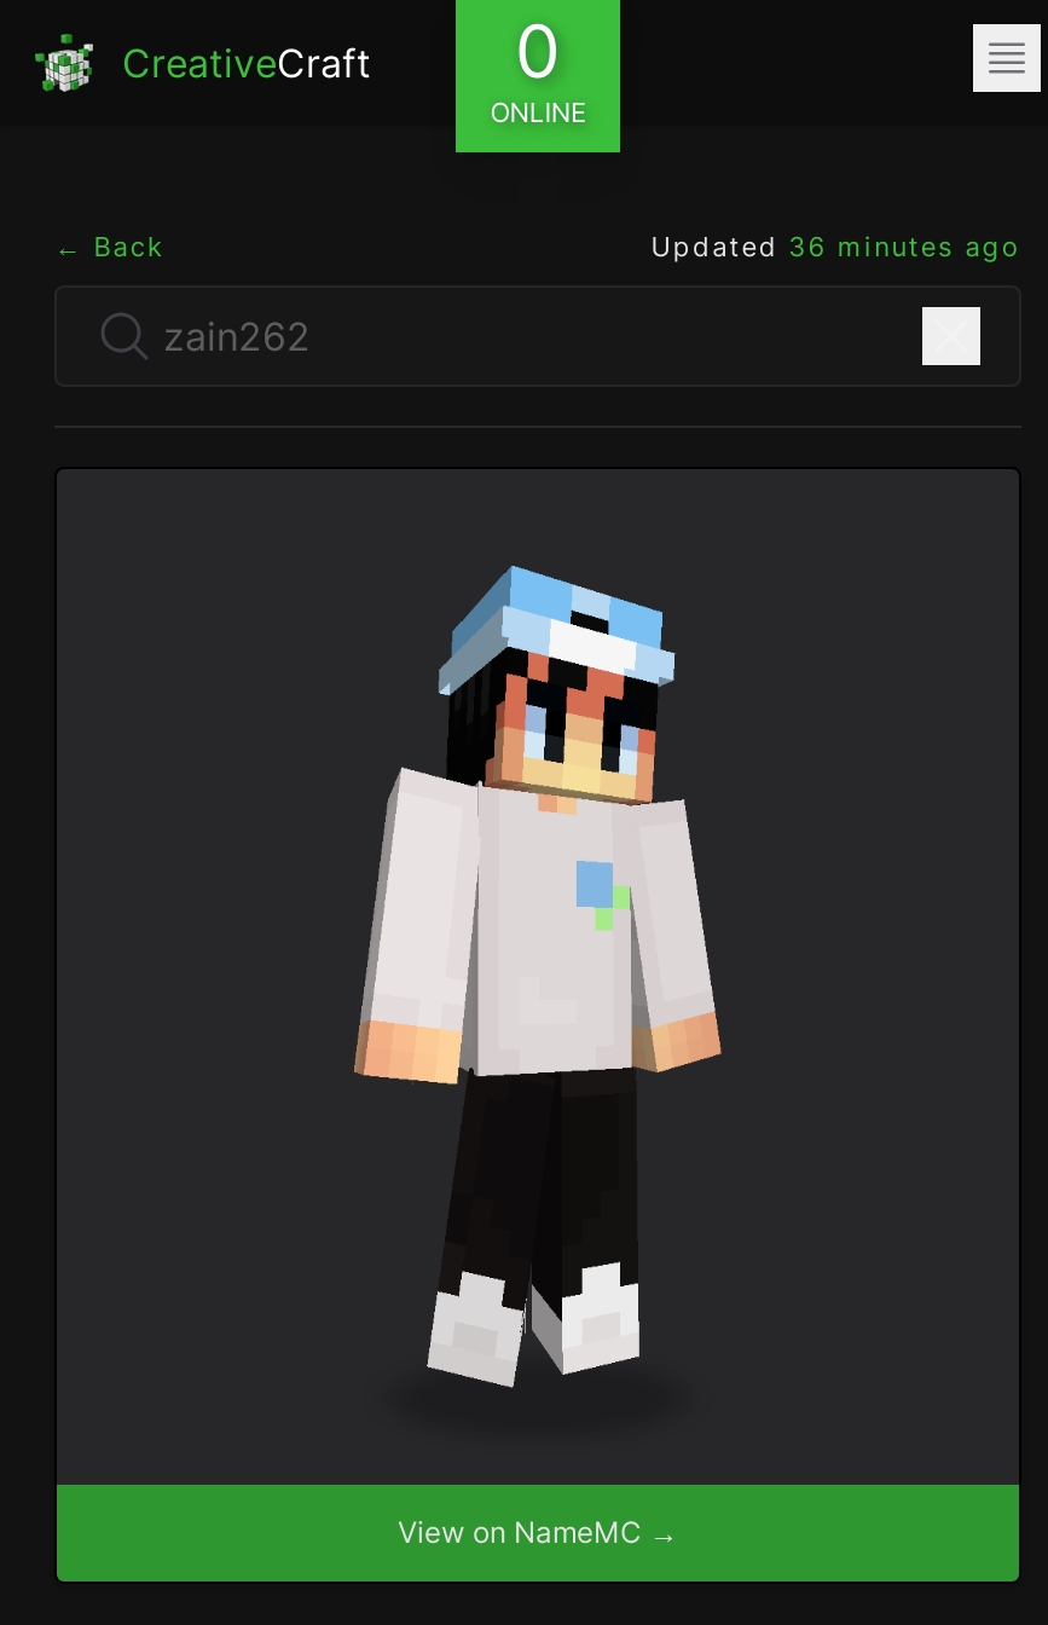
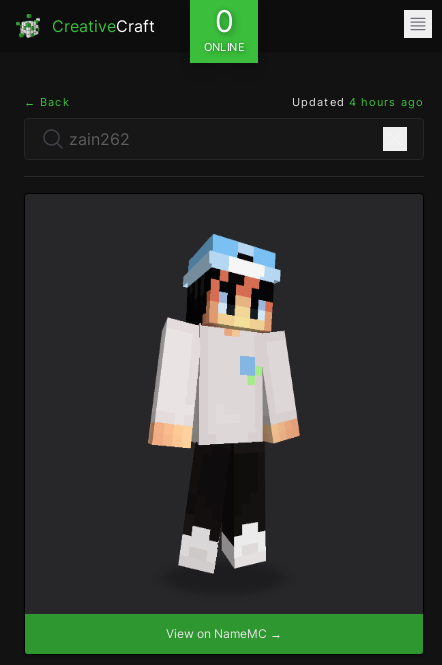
[651,230,1021,264] Updated 36 minutes ago -> [292,95,424,109] Updated 4 hours ago

